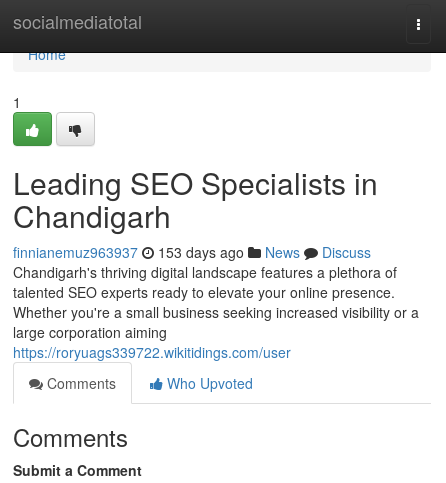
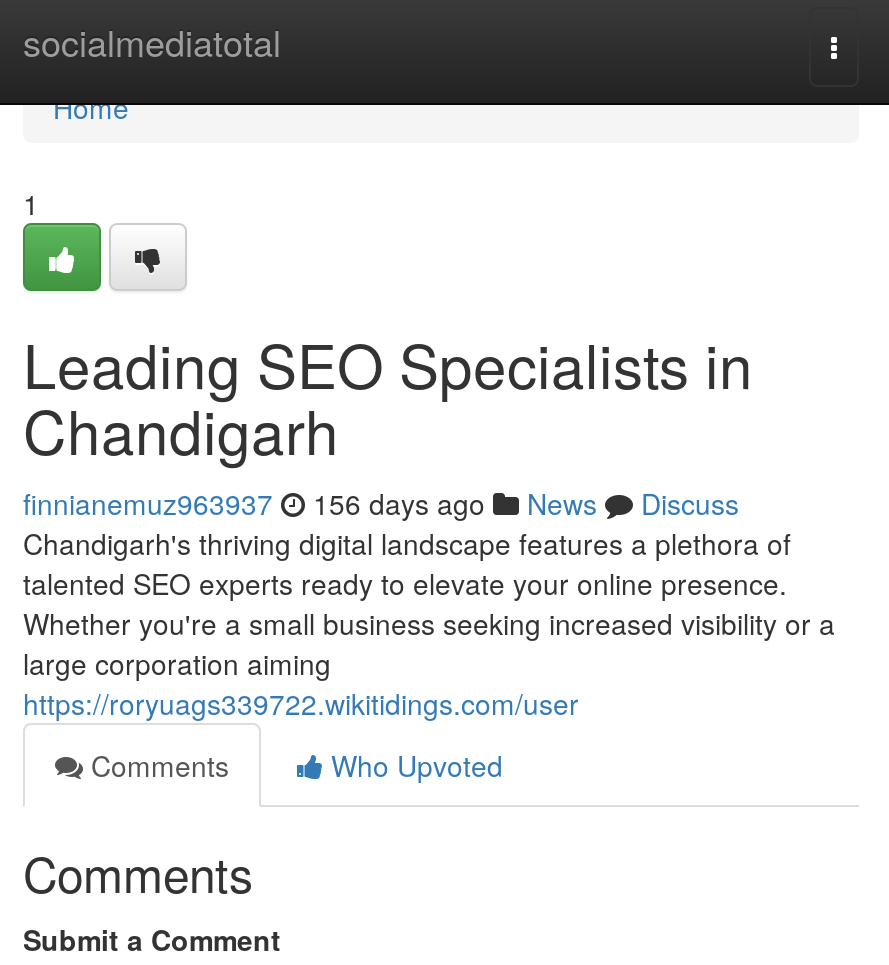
[13,242,371,262] finnianemuz963937 153 days ago News Discuss -> [23,483,739,523] finnianemuz963937 156 days ago News Discuss

